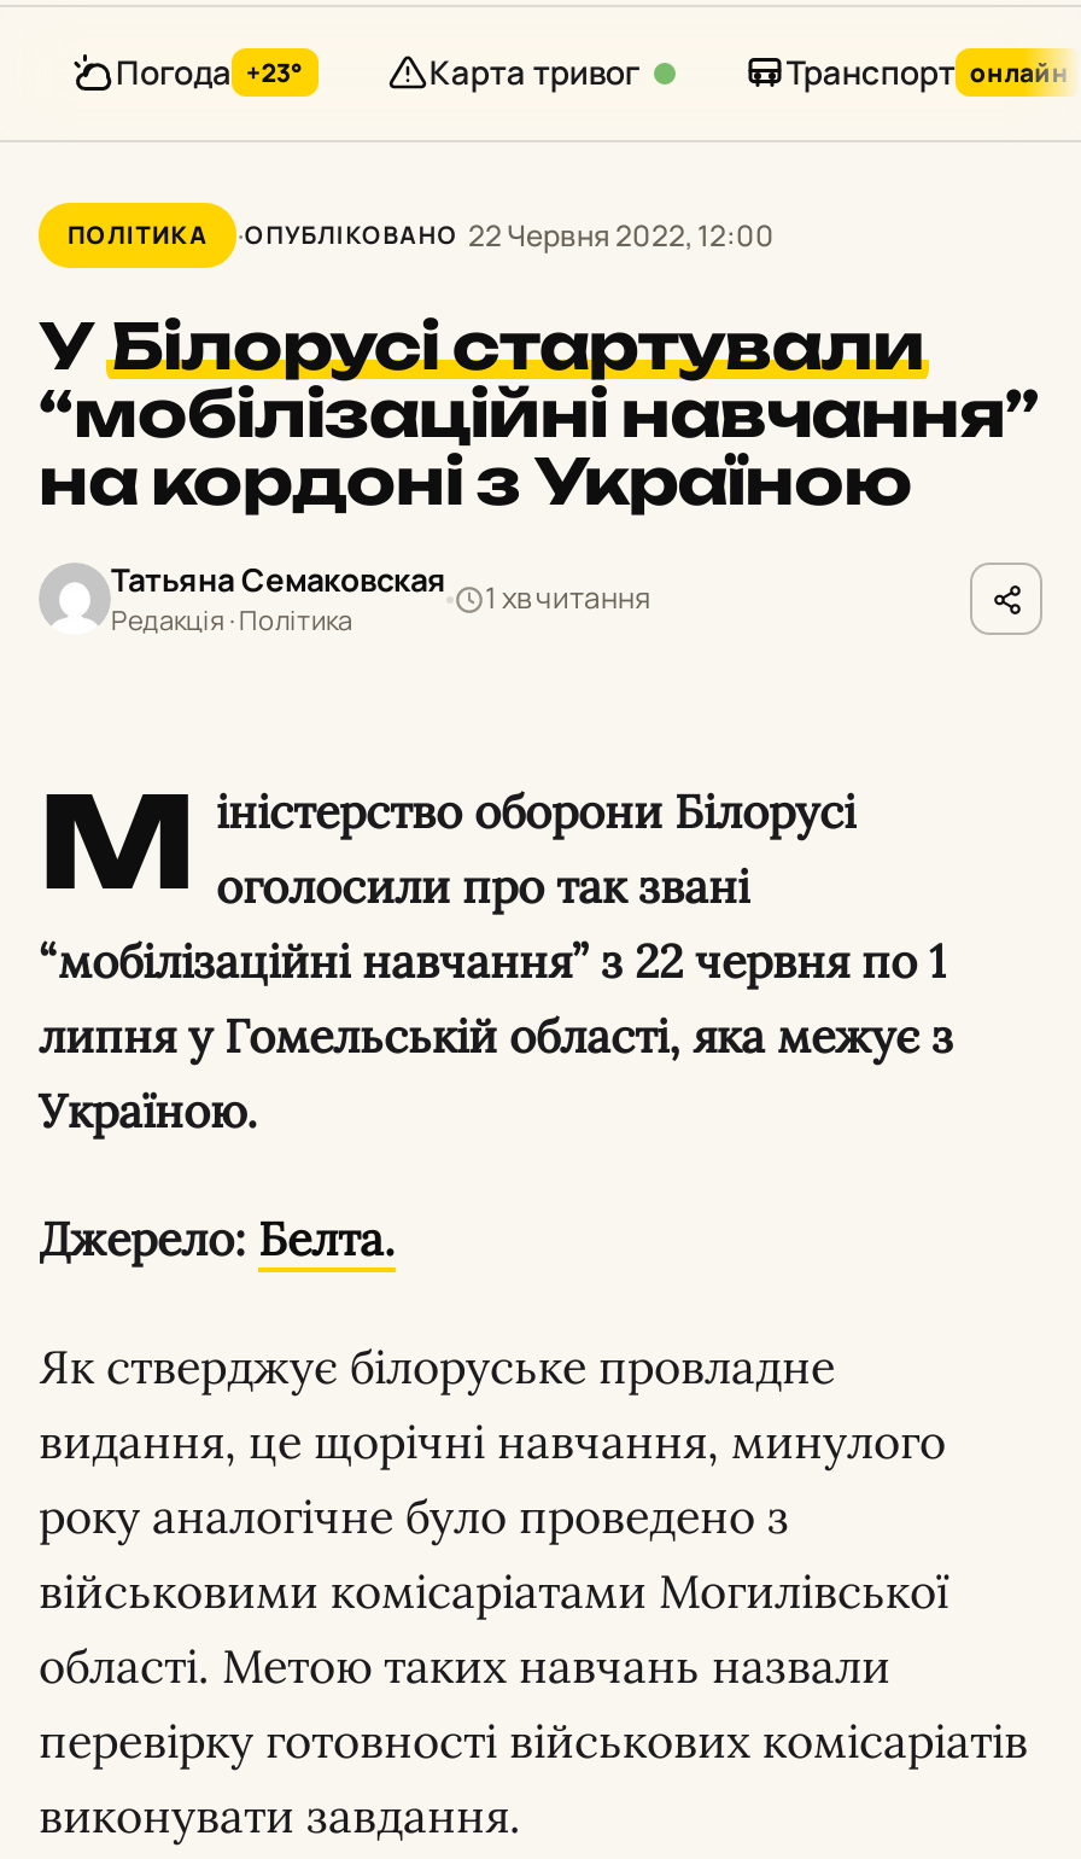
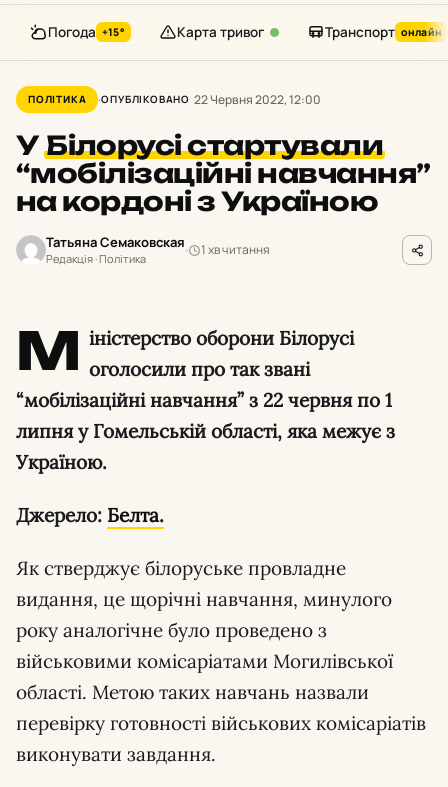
[116,51,304,94] Погода +23° -> [48,23,125,41] Погода +15°

